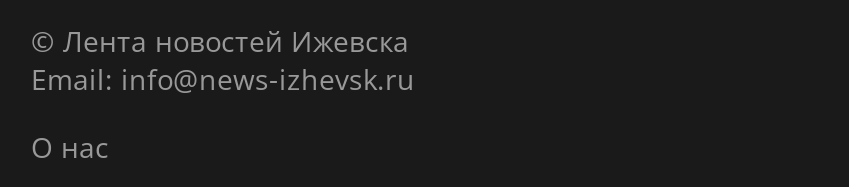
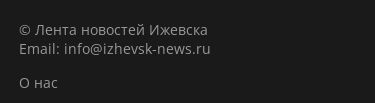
[31,60,415,98] Email: info@news-izhevsk.ru -> [19,39,211,58] Email: info@izhevsk-news.ru

